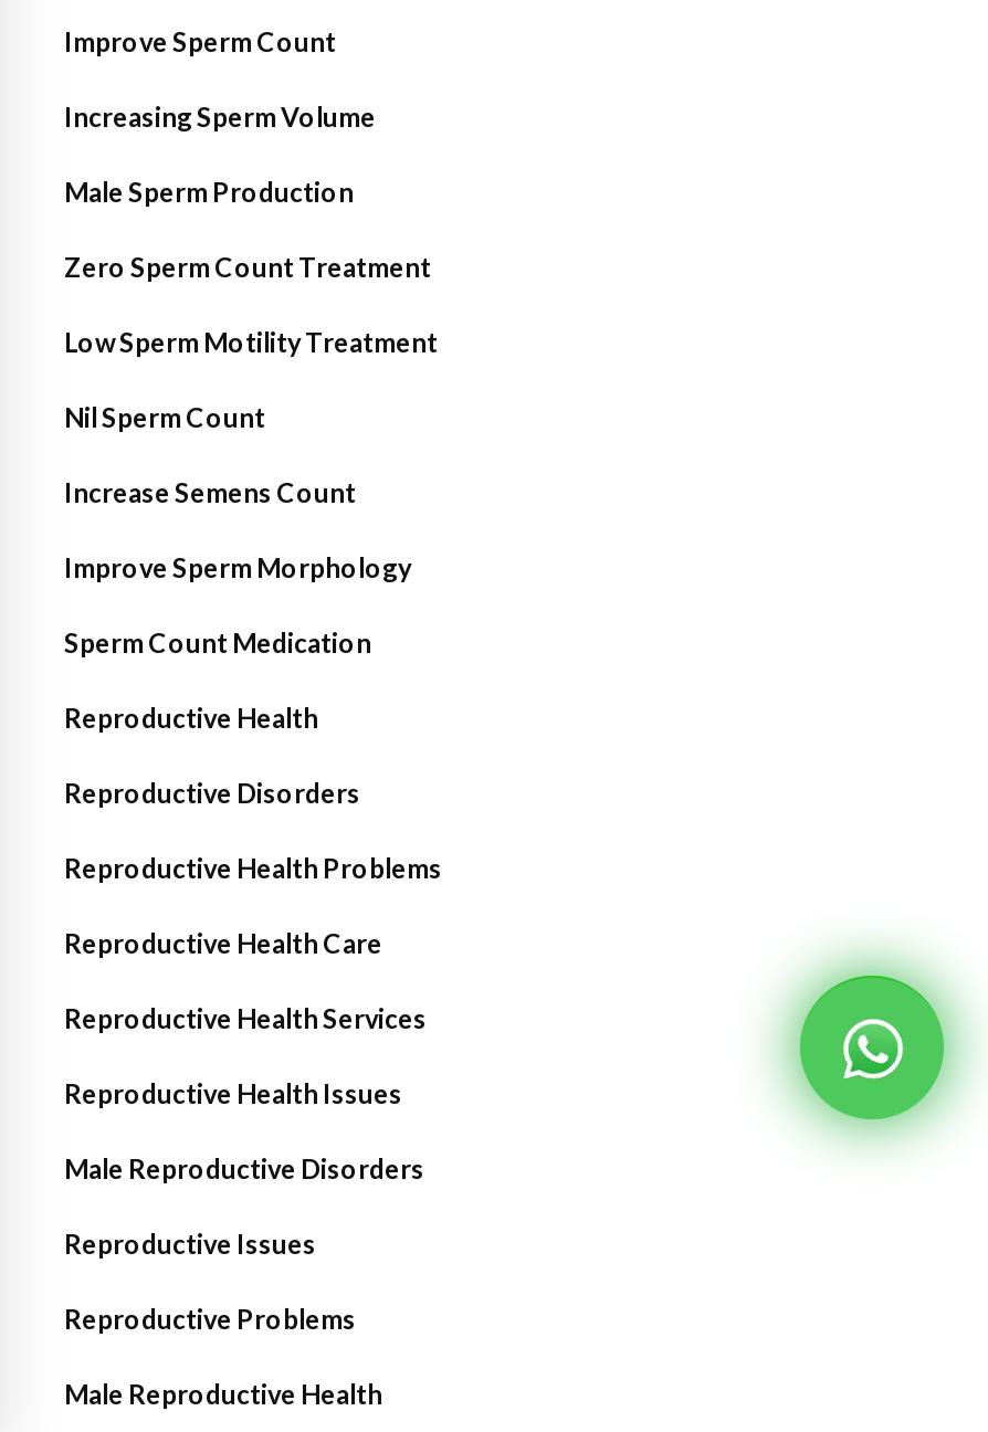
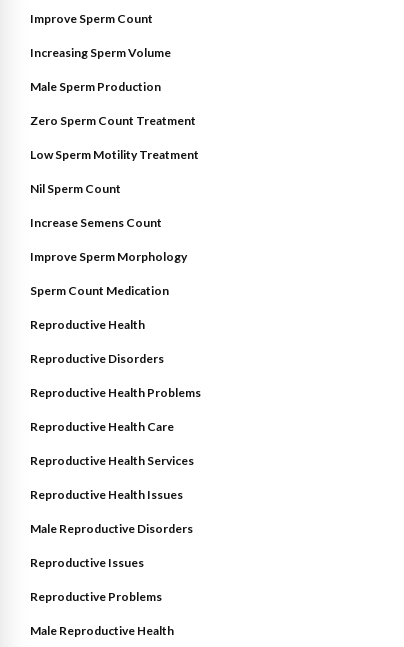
[765,940,979,1155] [image] -> none

